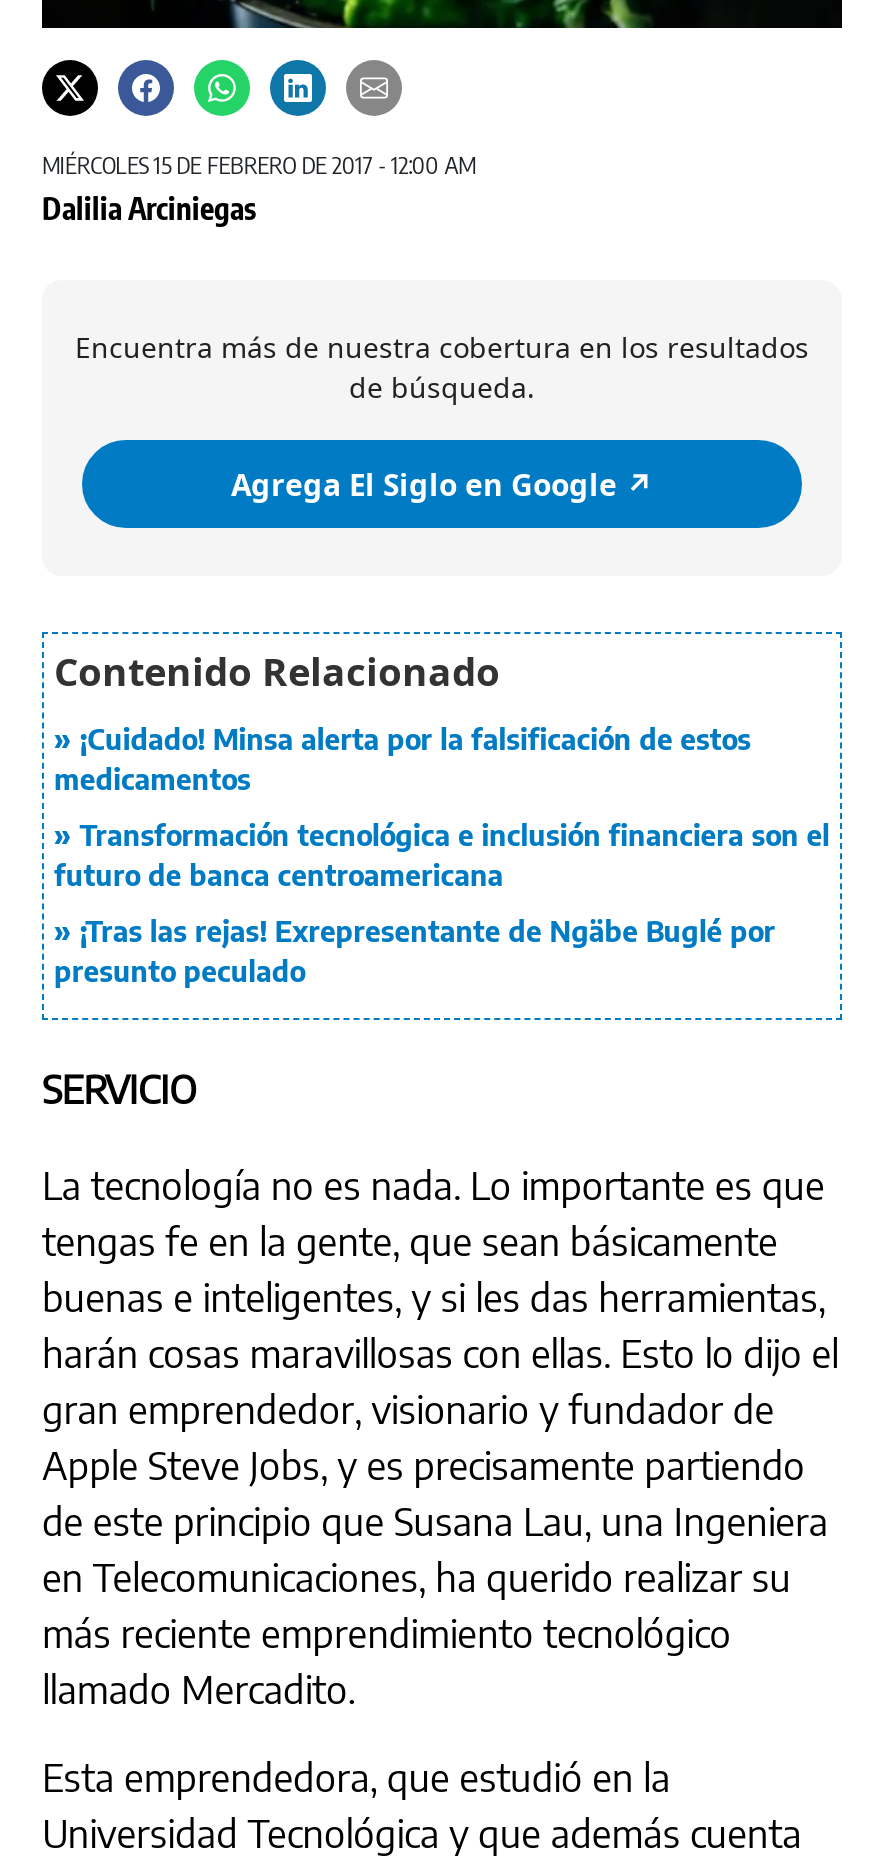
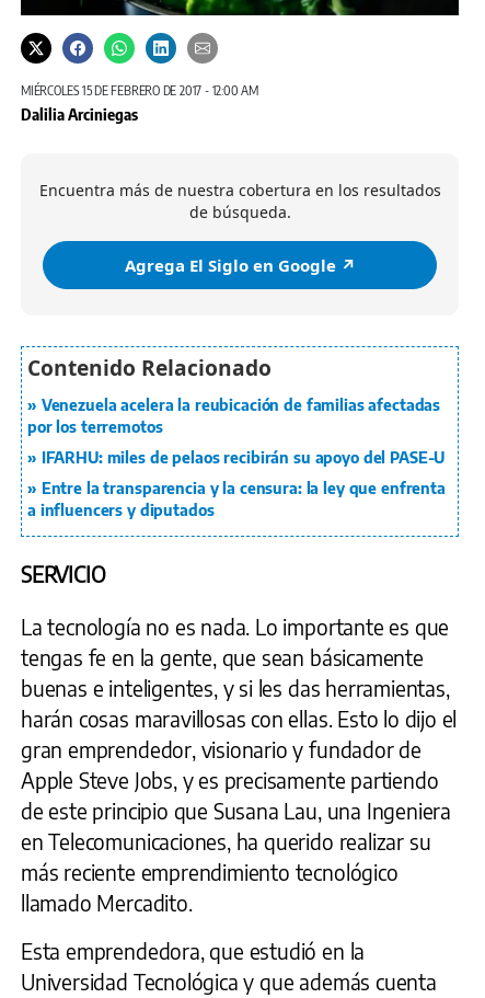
[54,722,751,796] ¡Cuidado! Minsa alerta por la falsificación de estos | medicamentos -> [27,396,440,436] Venezuela acelera la reubicación de familias afectadas | por los terremotos
[54,818,830,892] Transformación tecnológica e inclusión financiera son el | futuro de banca centroamericana -> [41,448,445,467] IFARHU: miles de pelaos recibirán su apoyo del PASE-U
[54,914,775,988] ¡Tras las rejas! Exrepresentante de Ngäbe Buglé por | presunto peculado -> [27,479,445,519] Entre la transparencia y la censura: la ley que enfrenta | a influencers y diputados

